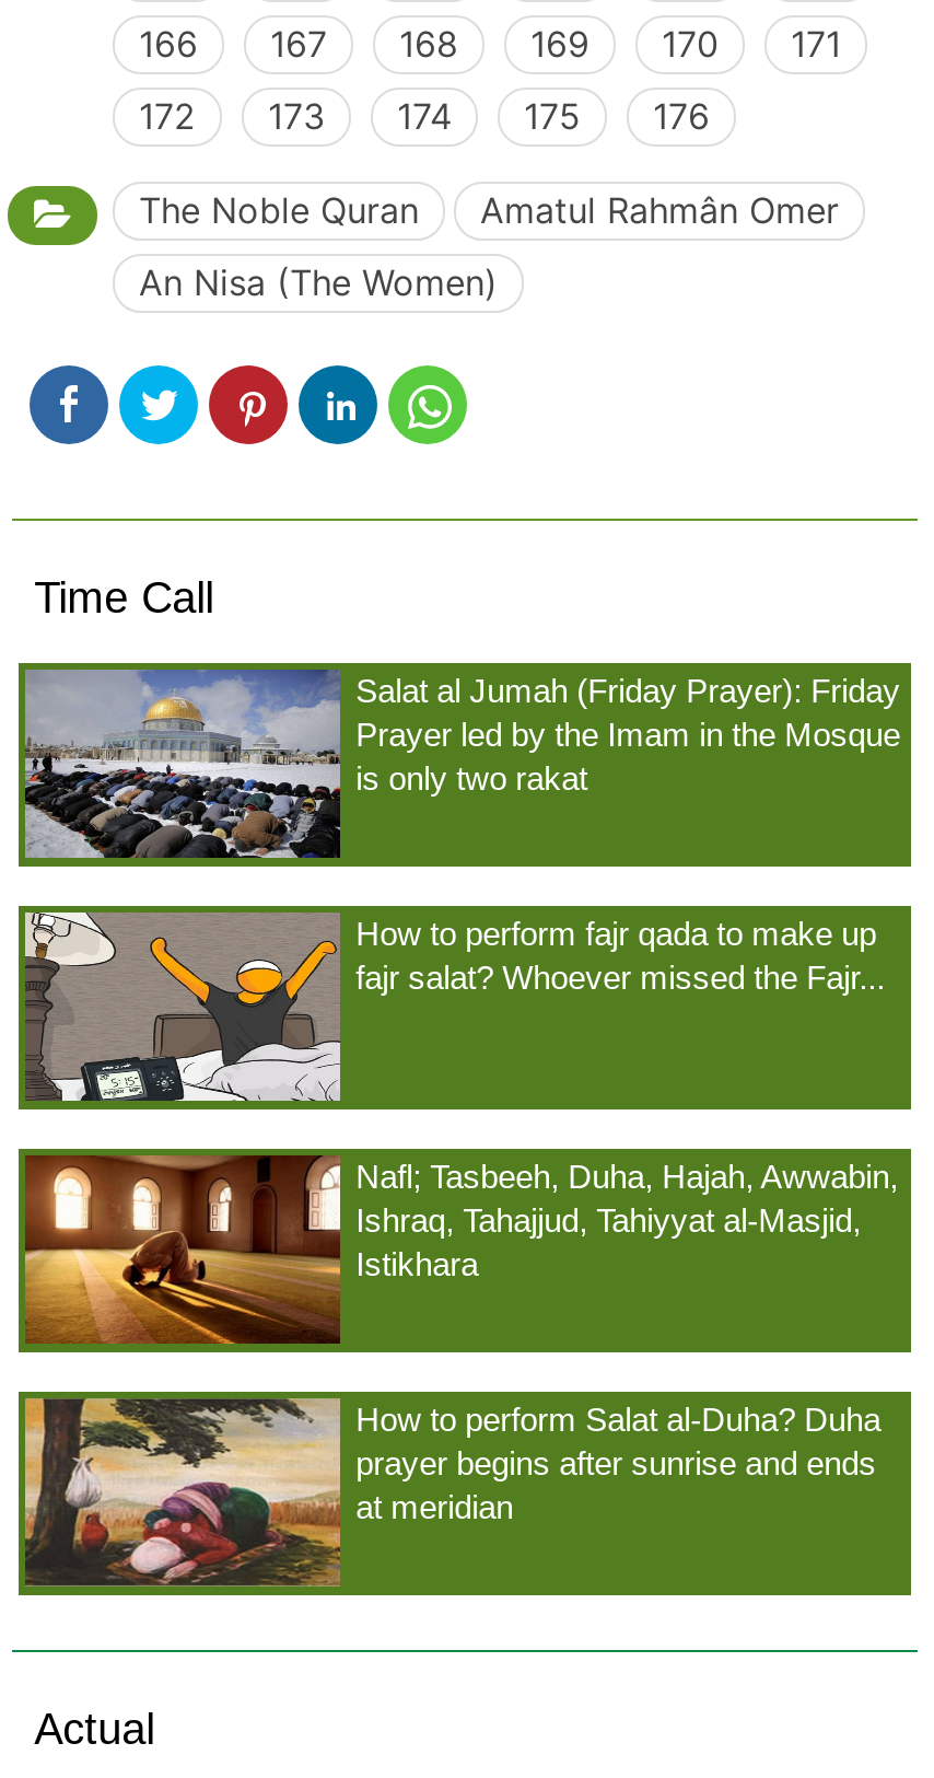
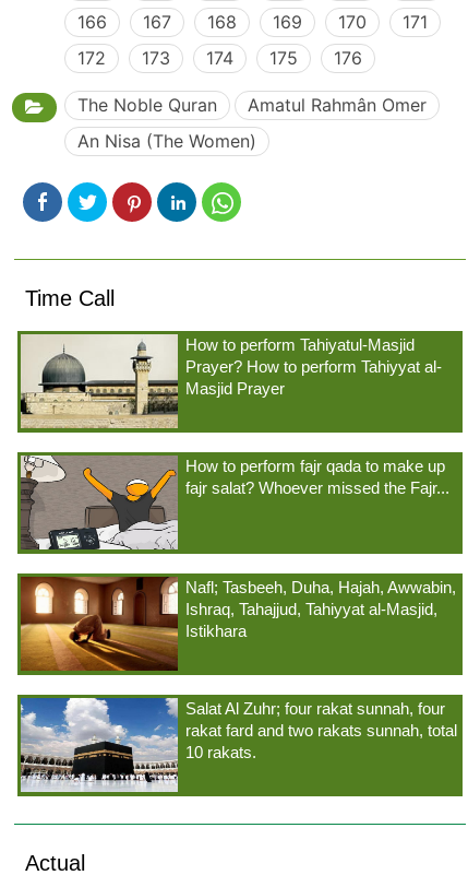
[23,667,900,860] [image] | Salat al Jumah (Friday Prayer): Friday | Prayer led by the Imam in the Mosque | is only two rakat -> [20,333,442,429] [image] | How to perform Tahiyatul-Masjid | Prayer? How to perform Tahiyyat al- | Masjid Prayer
[23,1396,881,1587] [image] | How to perform Salat al-Duha? Duha | prayer begins after sunrise and ends | at meridian -> [20,697,457,793] [image] | Salat Al Zuhr; four rakat sunnah, four | rakat fard and two rakats sunnah, total | 10 rakats.

